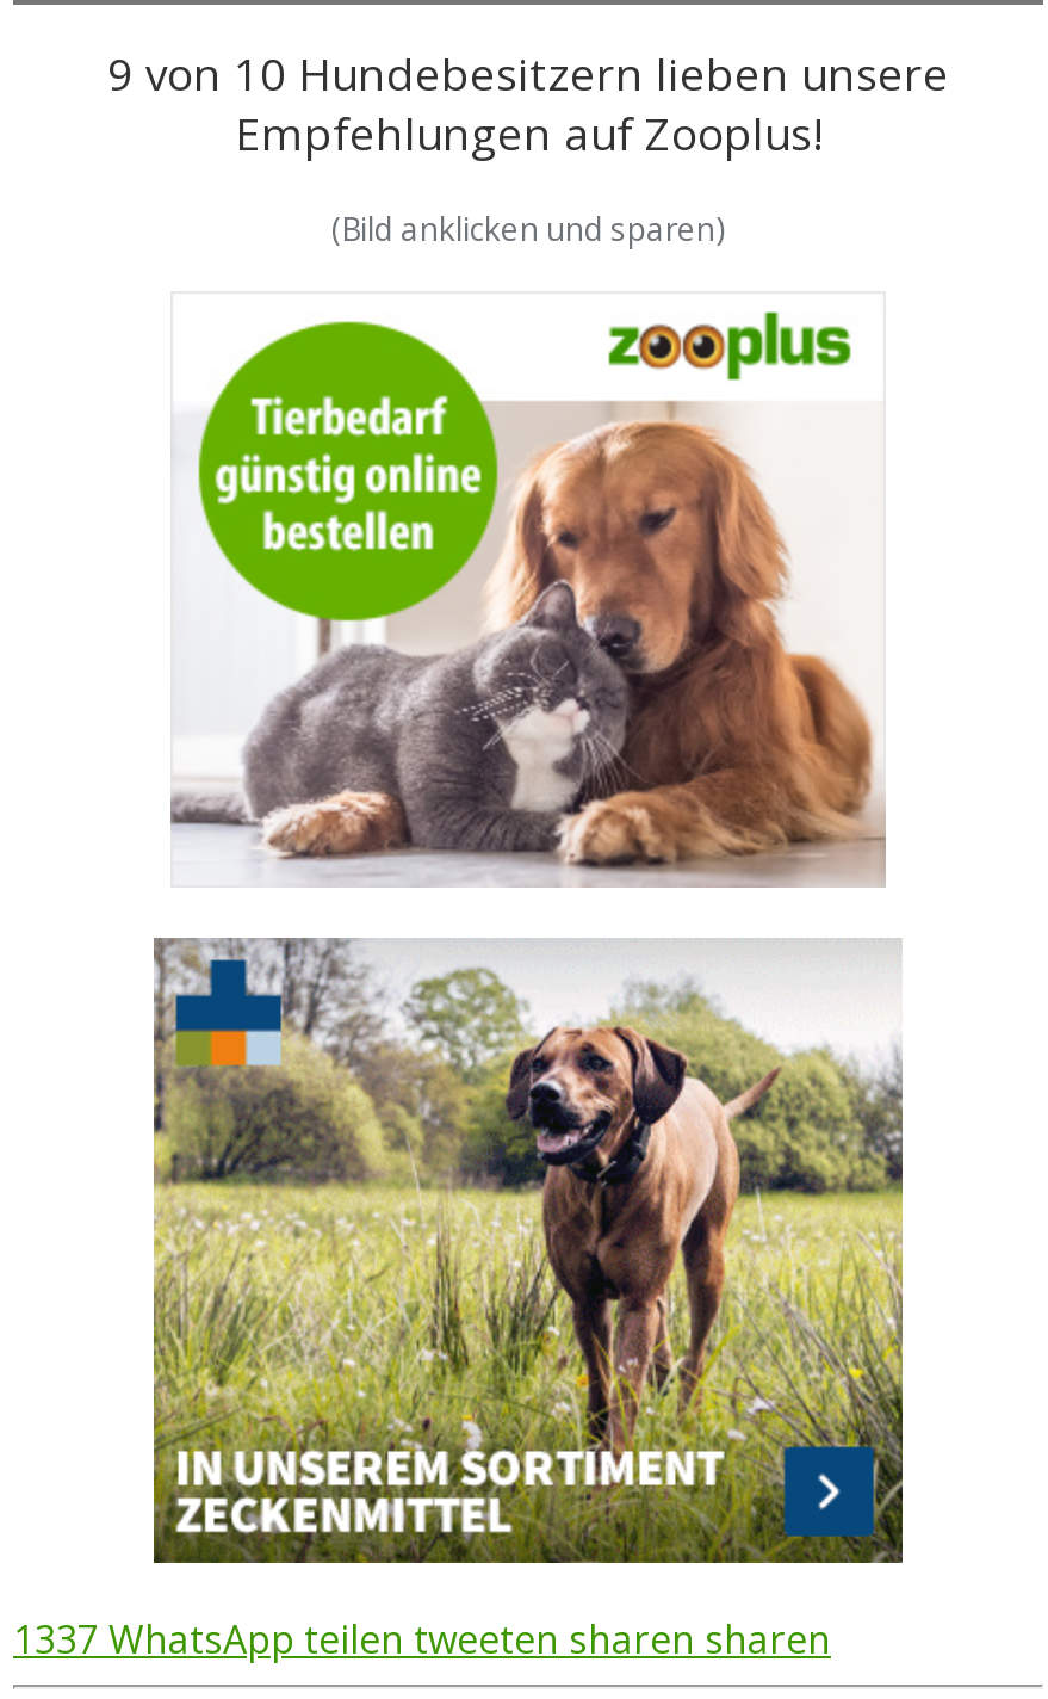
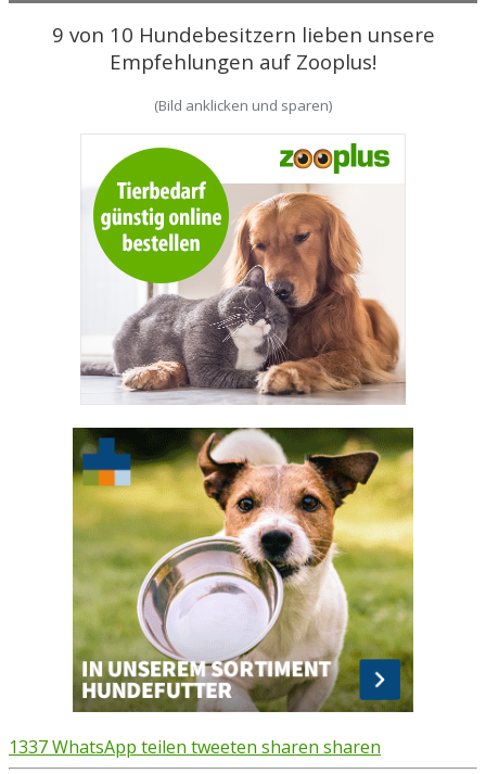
[151,938,905,1565] [image] -> [72,427,414,713] [image]

